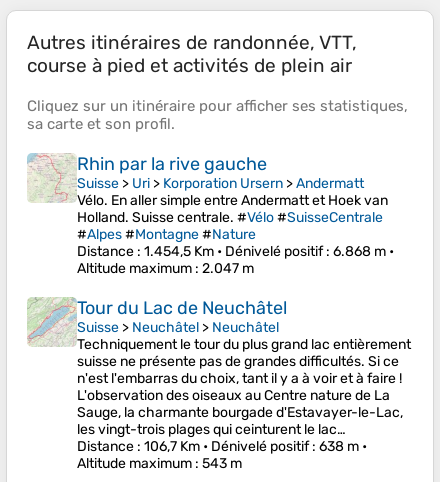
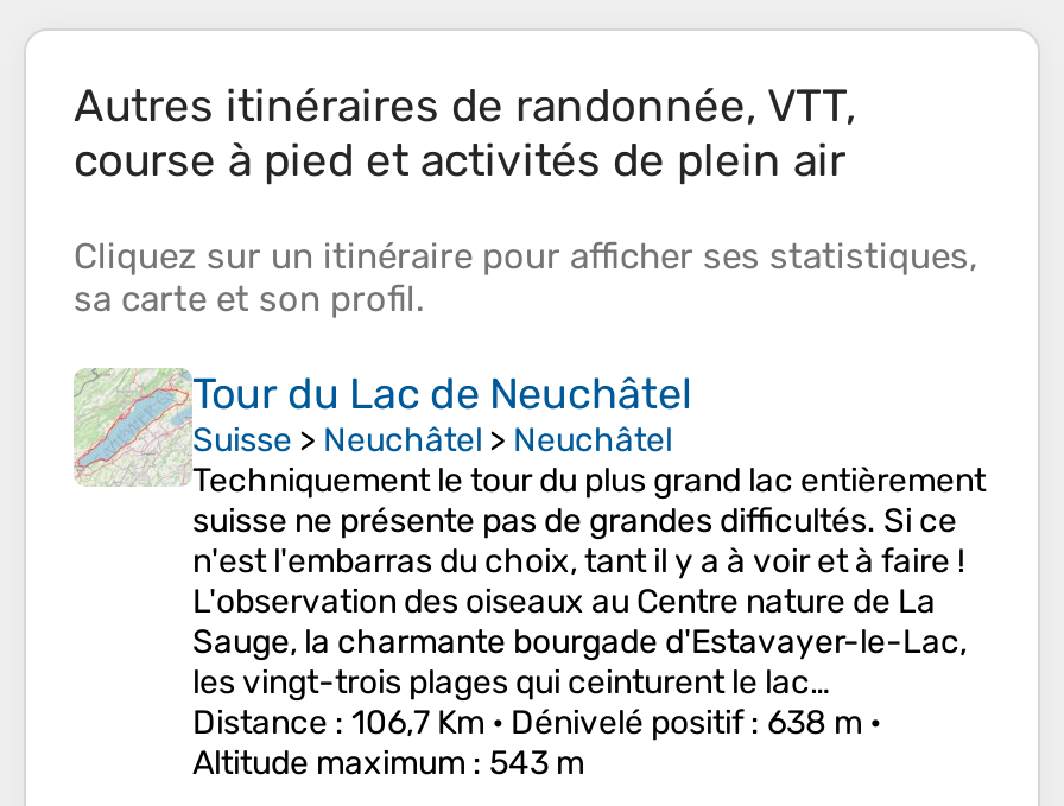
[27,153,394,277] [image] | Rhin par la rive gauche | Suisse > Uri > Korporation Ursern > Andermatt | Vélo. En aller simple entre Andermatt et Hoek van | Holland. Suisse centrale. #Vélo #SuisseCentrale | #Alpes #Montagne #Nature | Distance: 1.454,5 Km • Dénivelé positif: 6.868 m • | Altitude maximum: 2.047 m -> none

